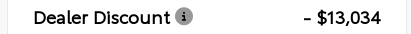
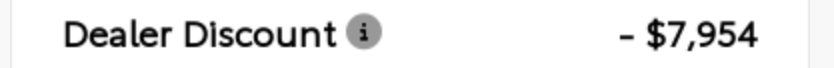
[303,3,381,29] - $13,034 -> [618,7,758,59] - $7,954

